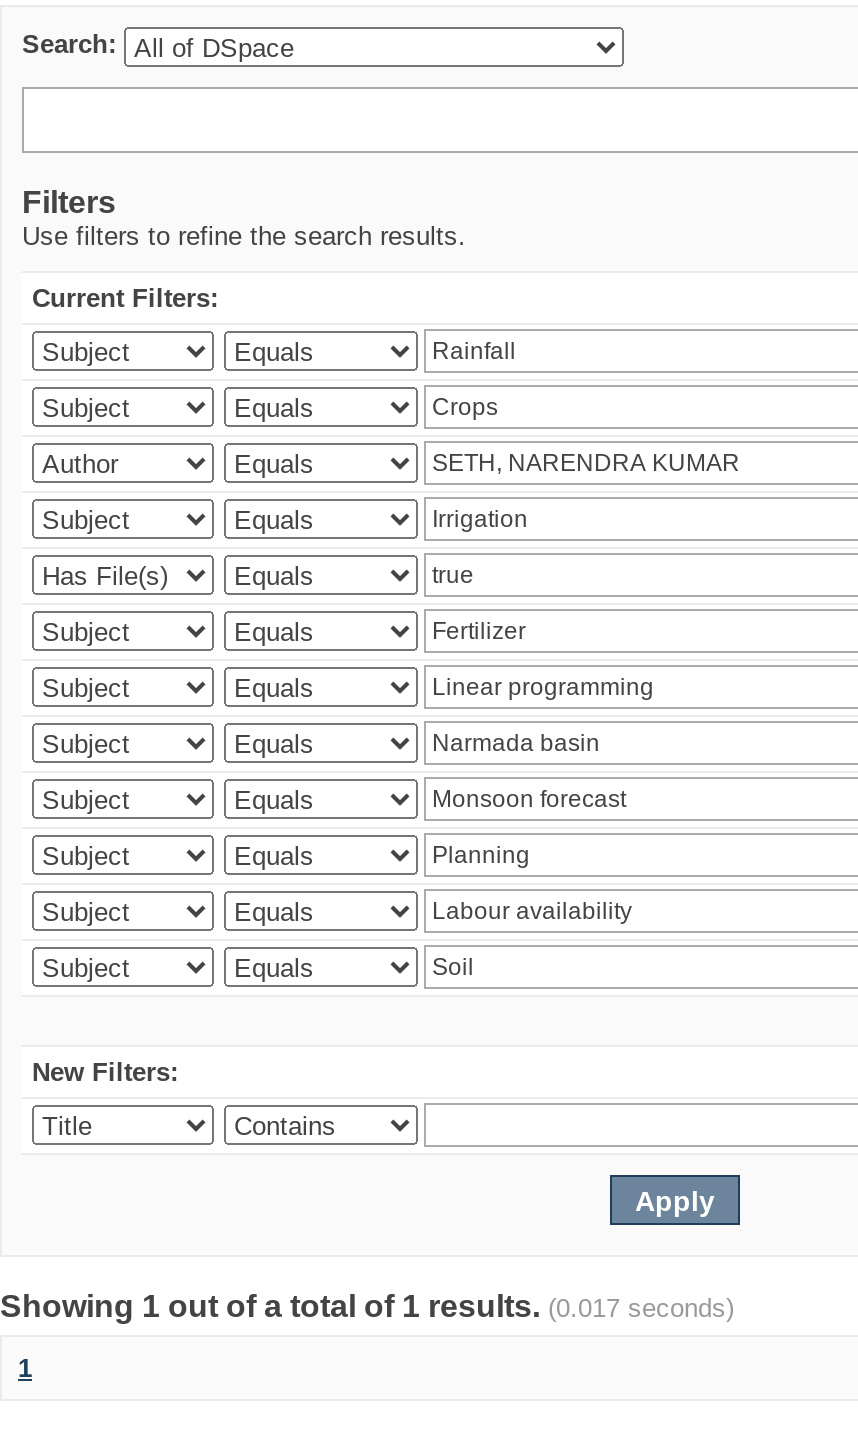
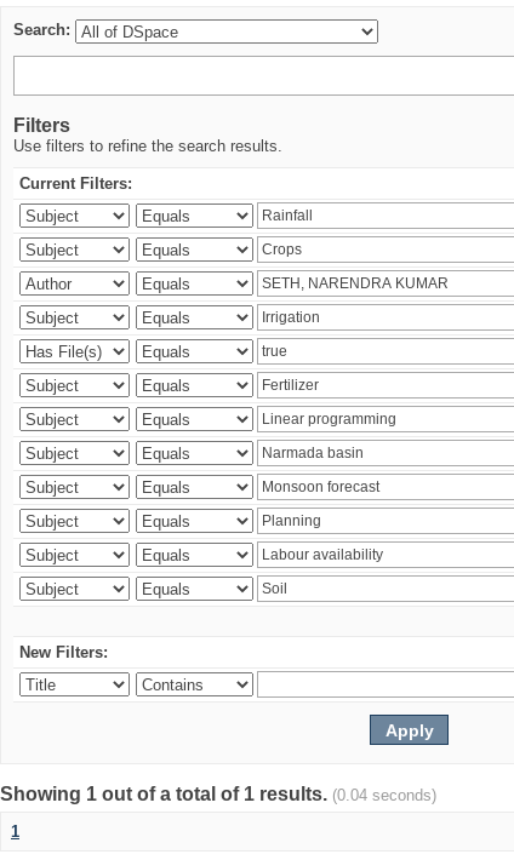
[0,1289,734,1323] Showing 1 out of a total of 1 results. (0.017 seconds) -> [0,784,436,804] Showing 1 out of a total of 1 results. (0.04 seconds)

